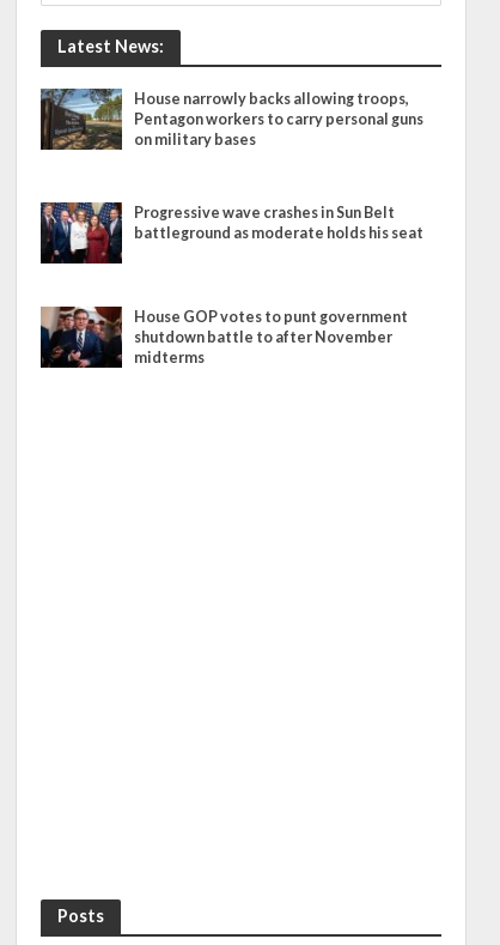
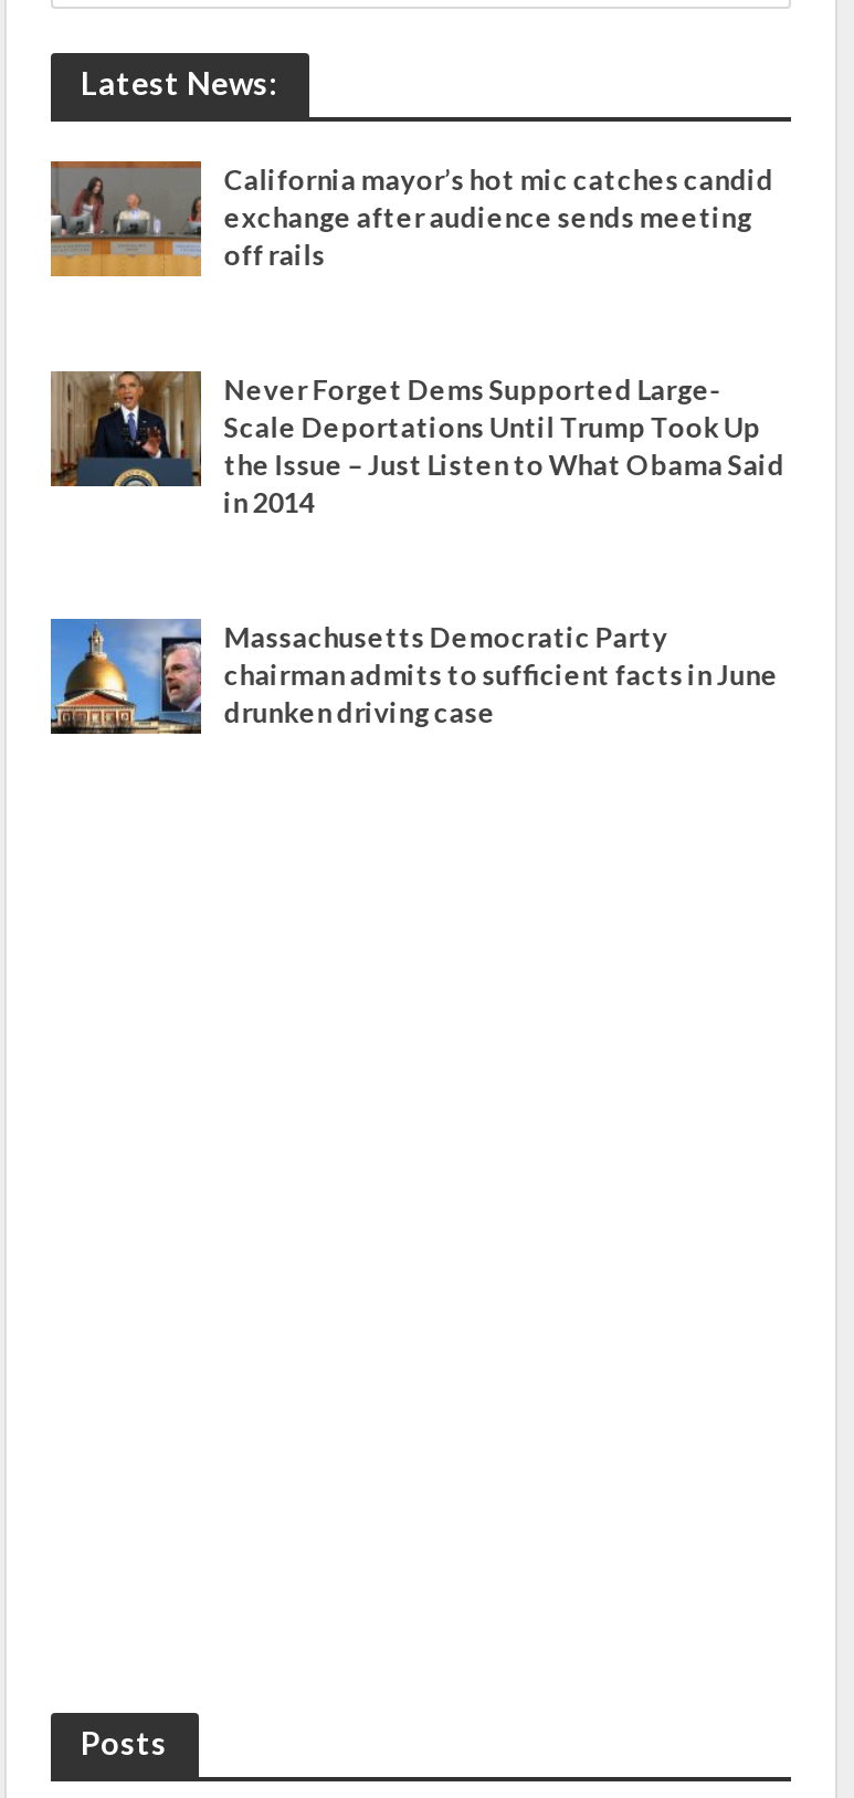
[39,87,424,151] [image] | House narrowly backs allowing troops, | Pentagon workers to carry personal guns | on military bases -> [49,158,774,277] [image] | California mayor’s hot mic catches candid | exchange after audience sends meeting | off rails
[39,201,424,265] [image] | Progressive wave crashes in Sun Belt | battleground as moderate holds his seat -> [49,368,785,520] [image] | Never Forget Dems Supported Large- | Scale Deportations Until Trump Took Up | the Issue – Just Listen to What Obama Said | in 2014
[39,305,408,369] [image] | House GOP votes to punt government | shutdown battle to after November | midterms -> [49,616,778,737] [image] | Massachusetts Democratic Party | chairman admits to sufficient facts in June | drunken driving case

